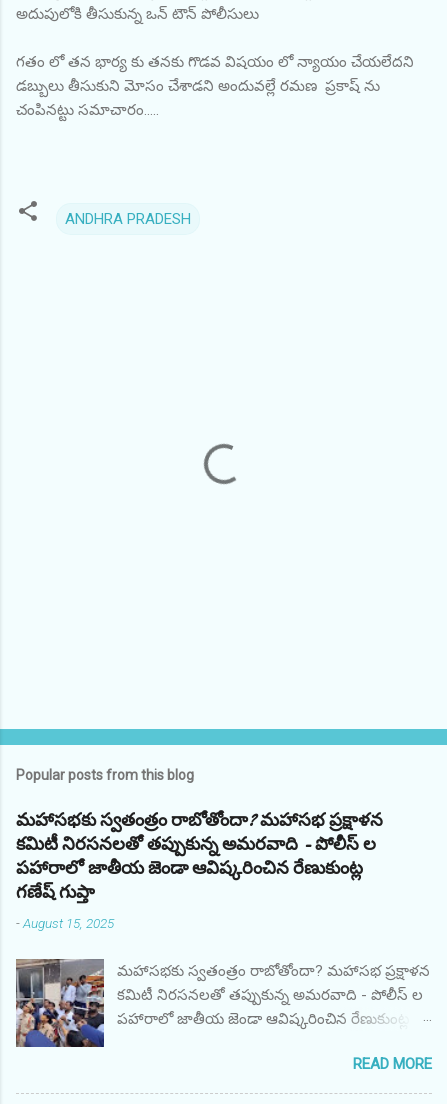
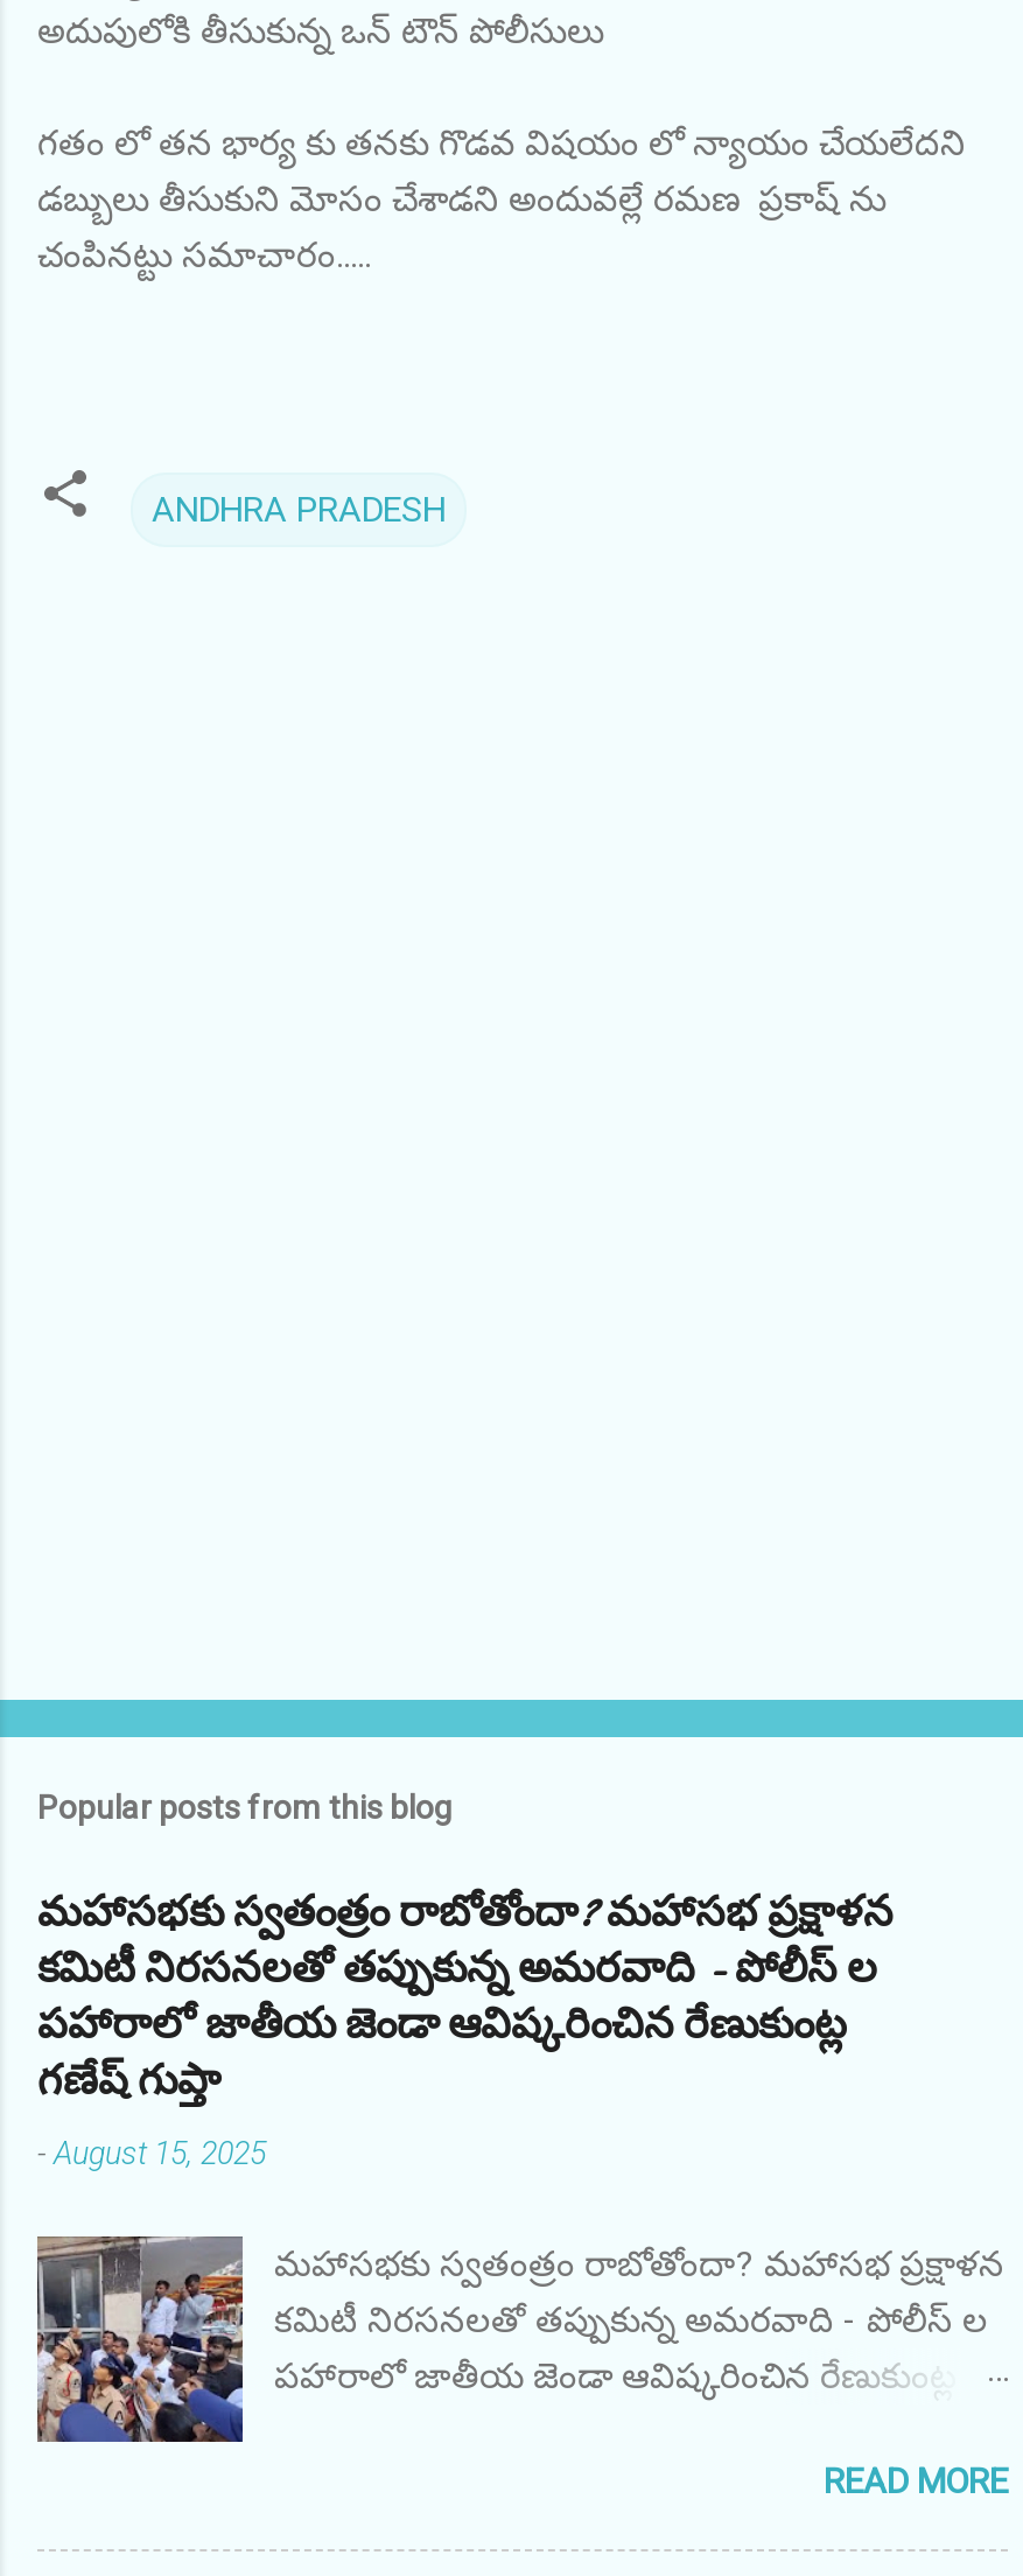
[203,443,237,485] [image] -> none

